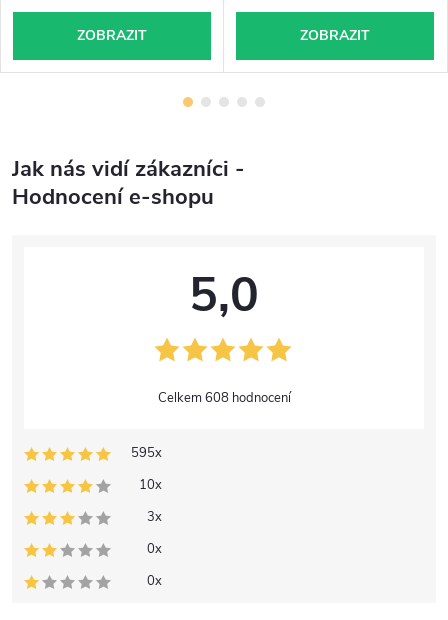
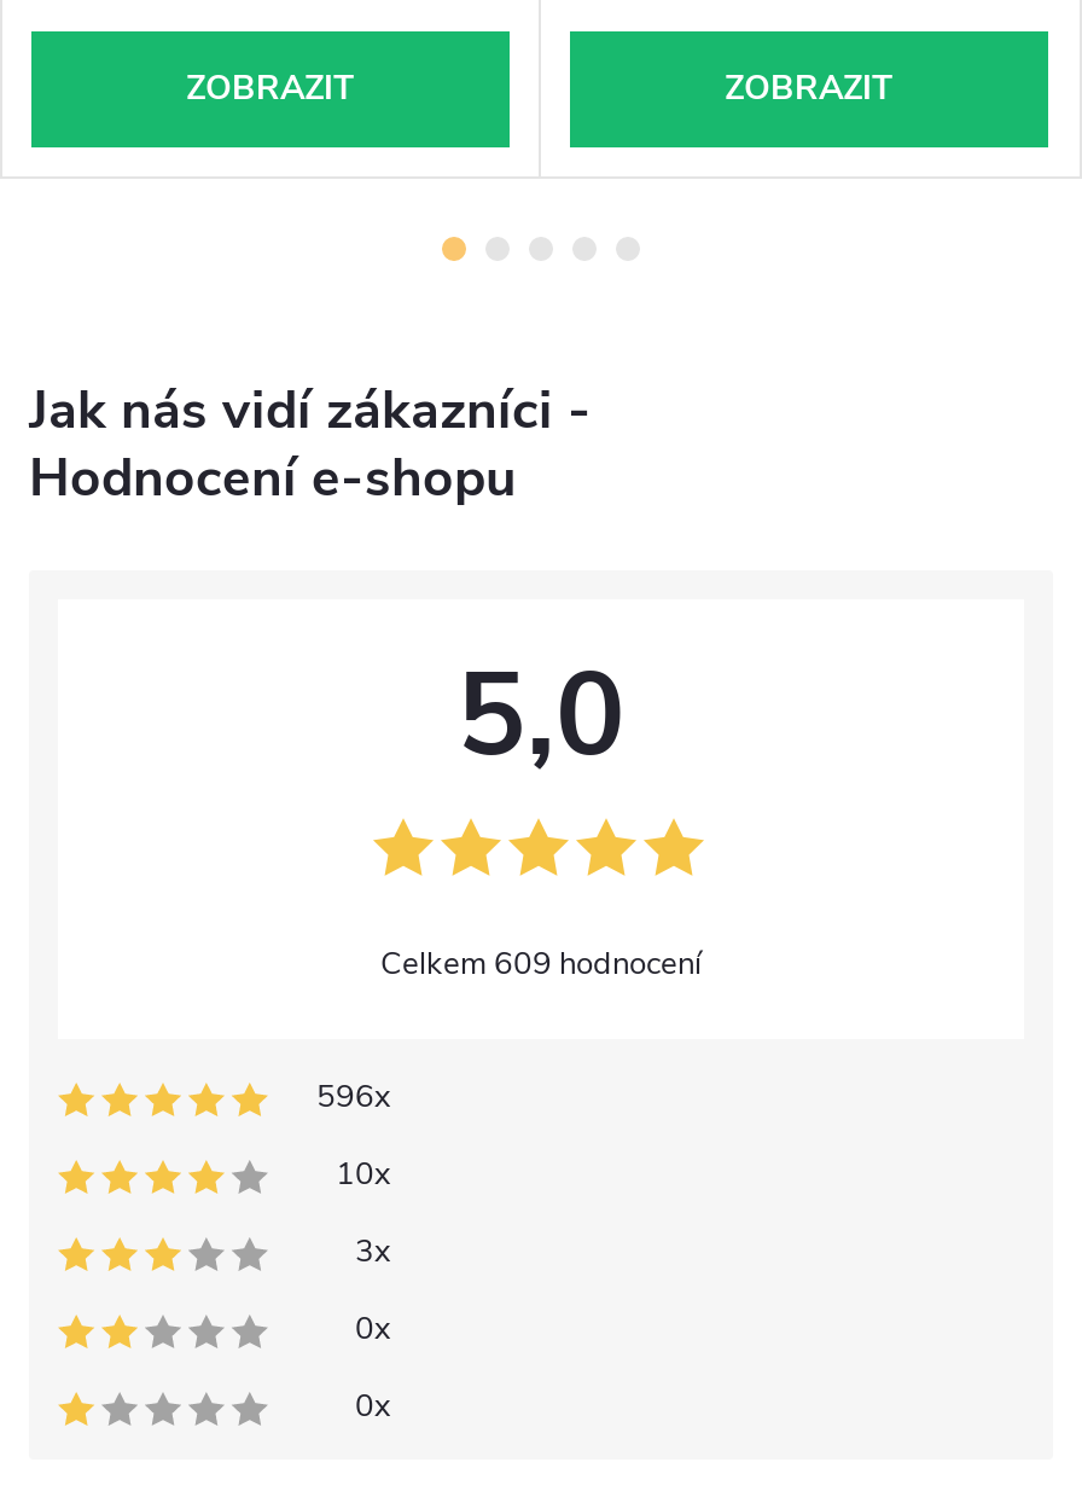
[204,388,290,406] 608 hodnocení -> [494,941,702,985] 609 hodnocení
[131,444,162,462] 595x -> [316,1075,391,1119] 596x

